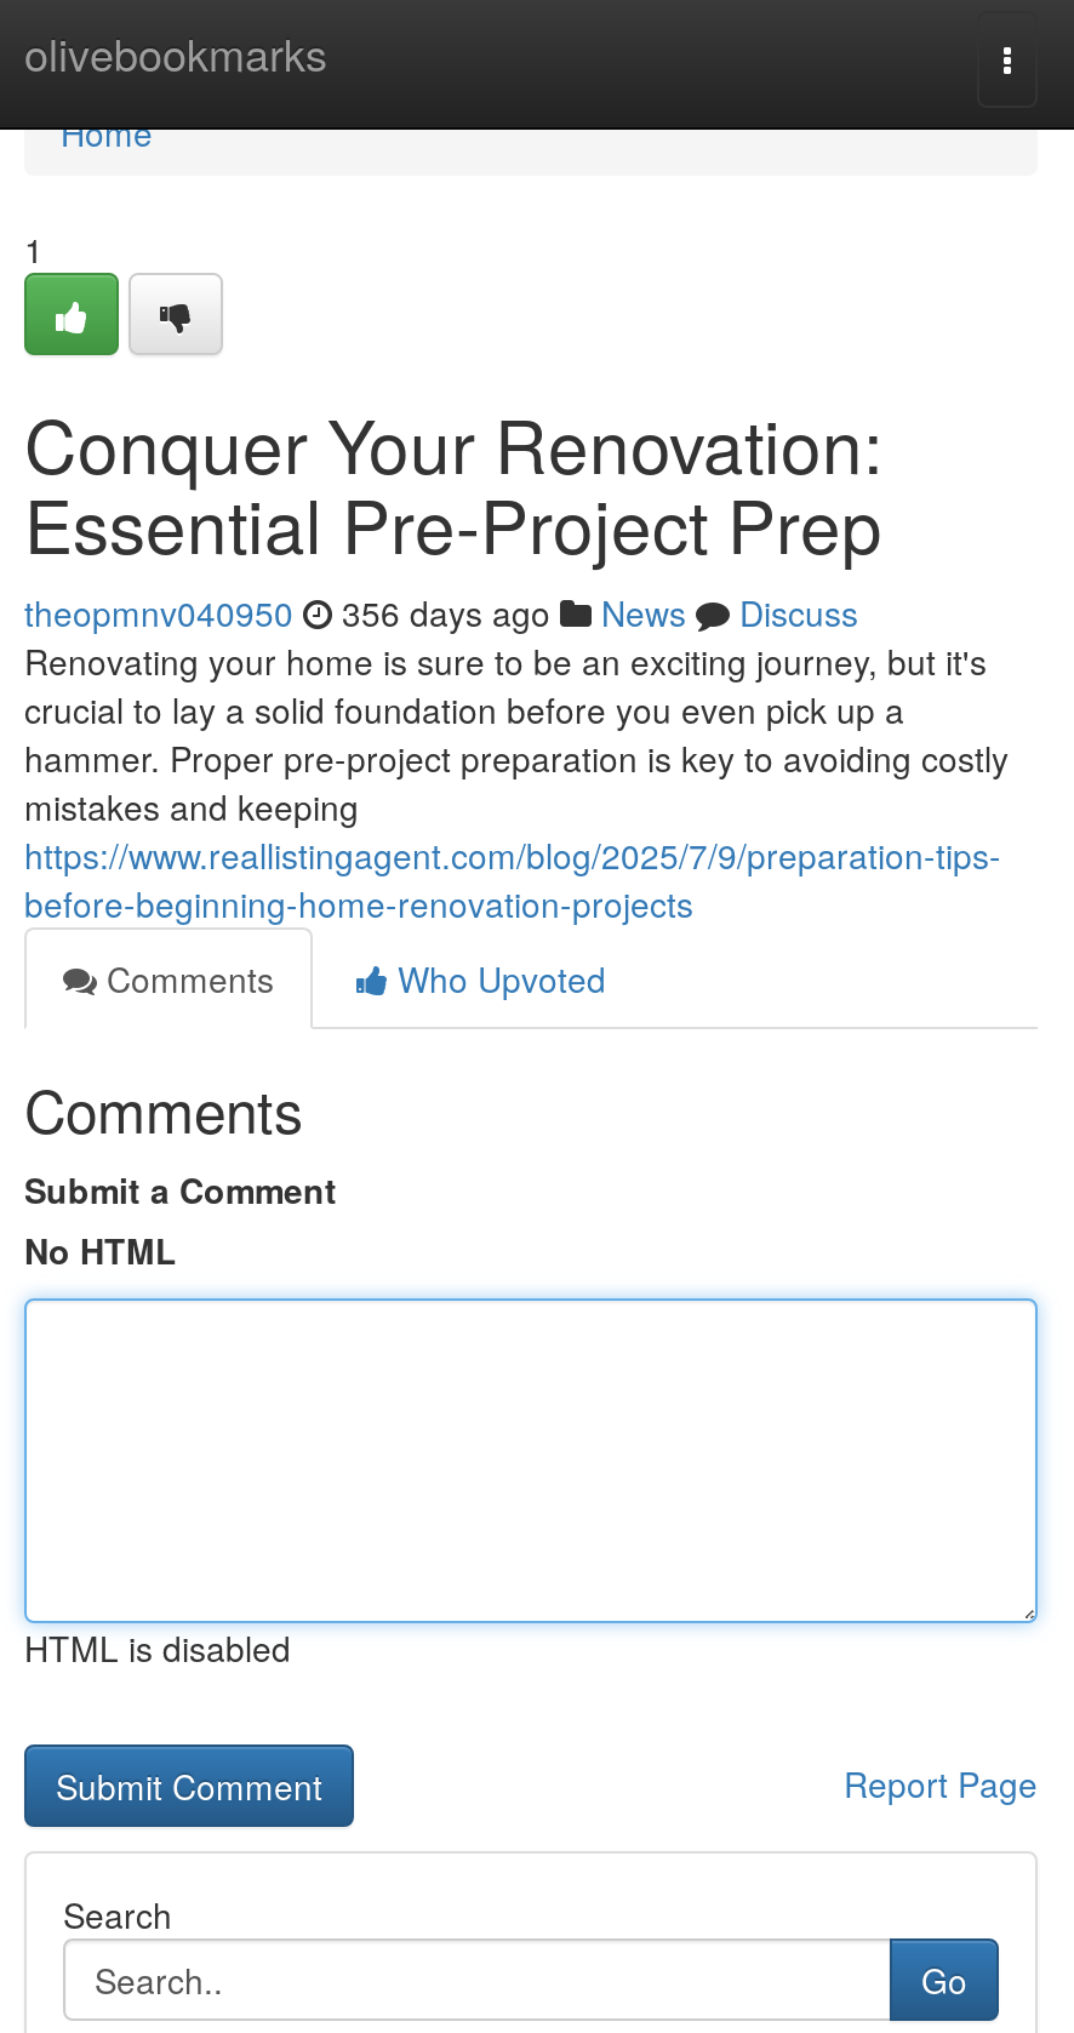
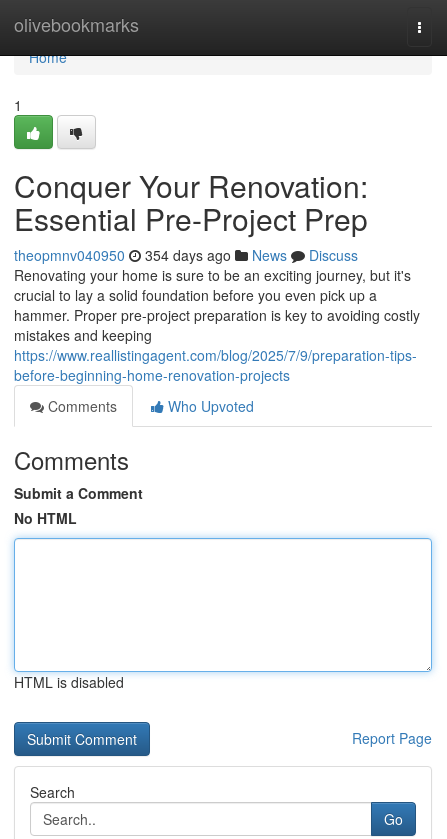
[24,588,858,636] theopmnv040950 356 days ago News Discuss -> [14,245,358,265] theopmnv040950 354 days ago News Discuss

